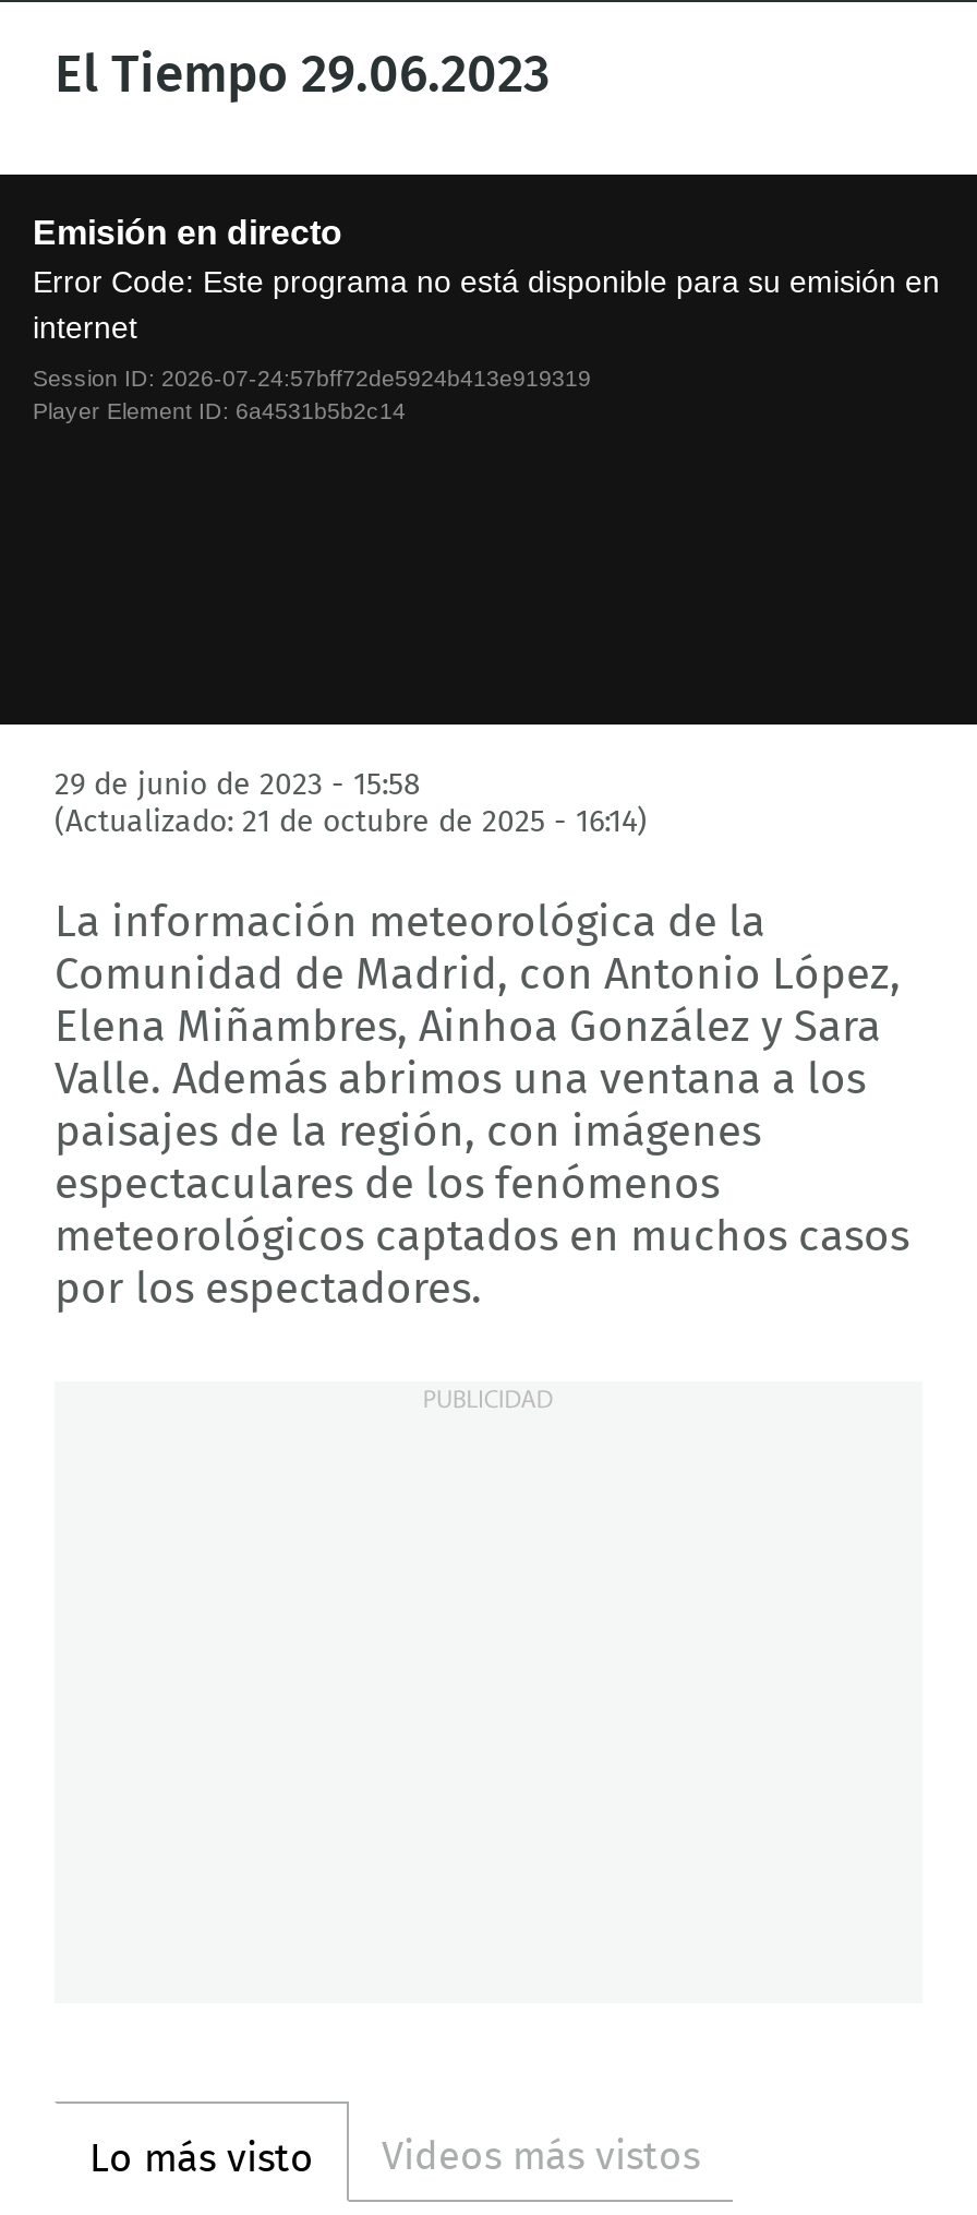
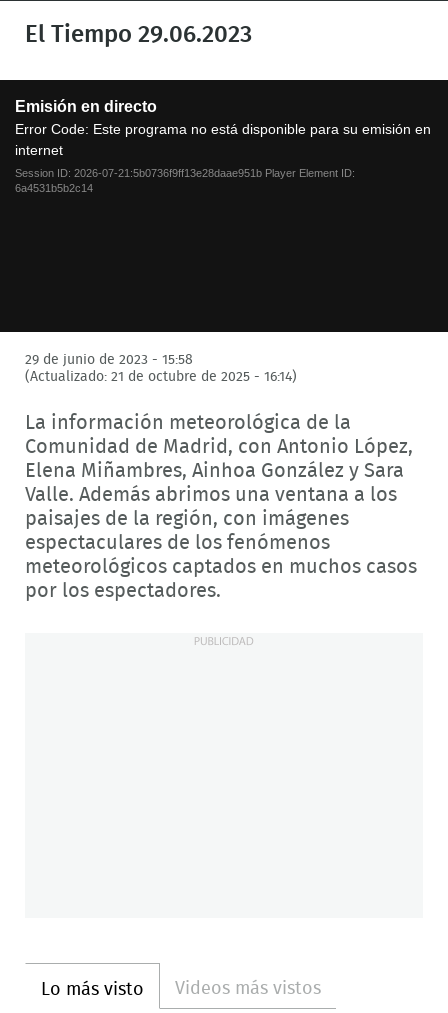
[33,365,591,424] Session ID: 2026-07-24:57bff72de5924b413e919319 | Player Element ID: 6a4531b5b2c14 -> [15,167,355,194] Session ID: 2026-07-21:5b0736f9ff13e28daae951b Player Element ID: | 6a4531b5b2c14

